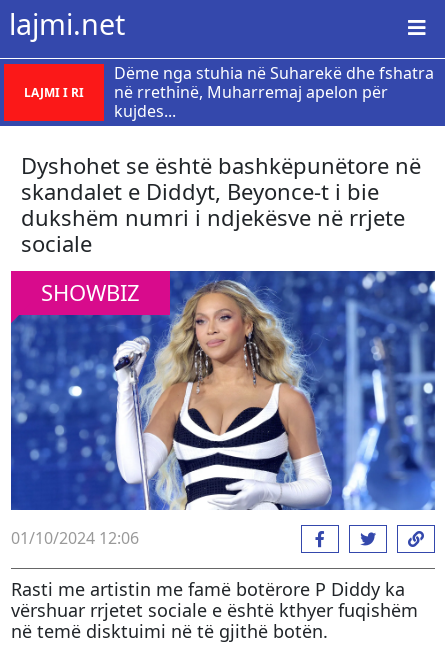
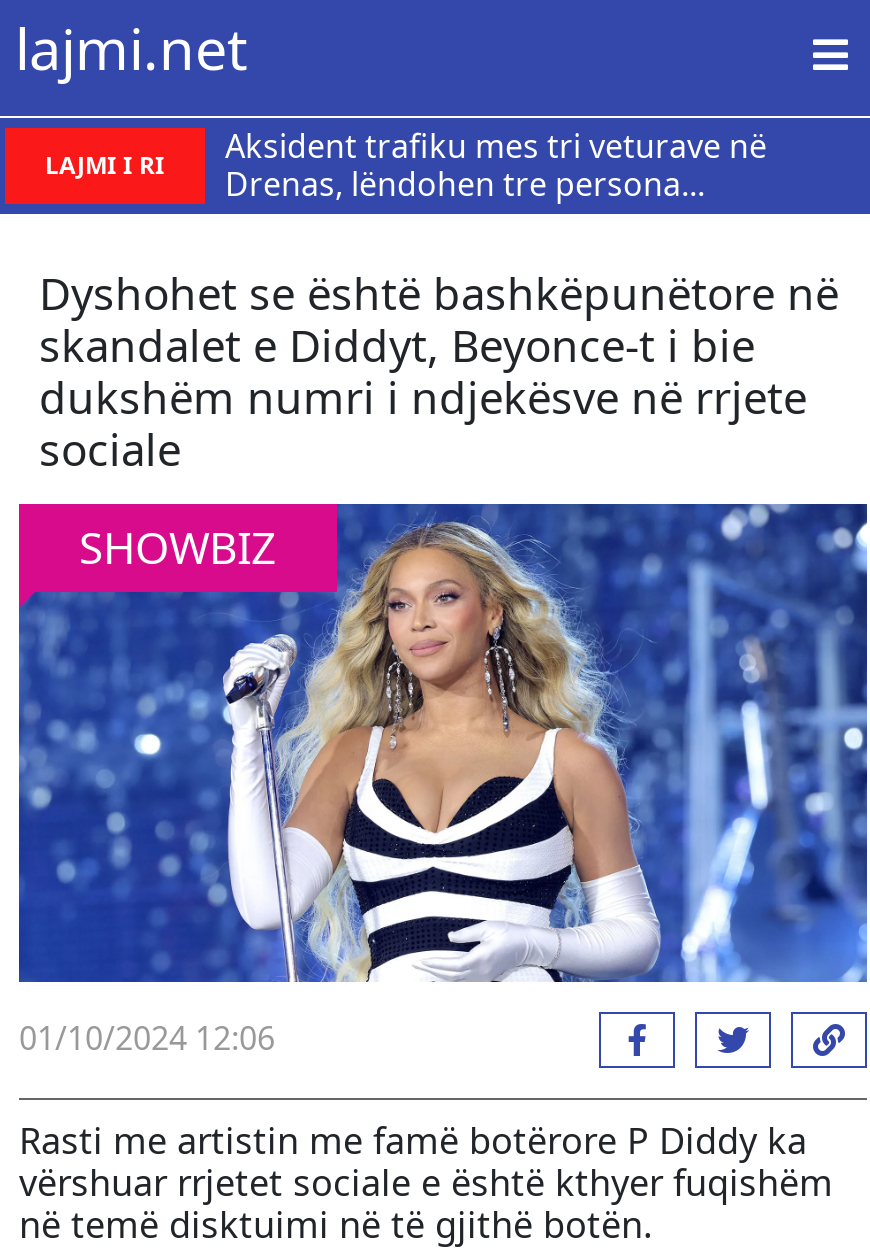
[114,62,434,122] Dëme nga stuhia në Suharekë dhe fshatra | në rrethinë, Muharremaj apelon për | kujdes... -> [225,124,767,206] Aksident trafiku mes tri veturave në | Drenas, lëndohen tre persona...

